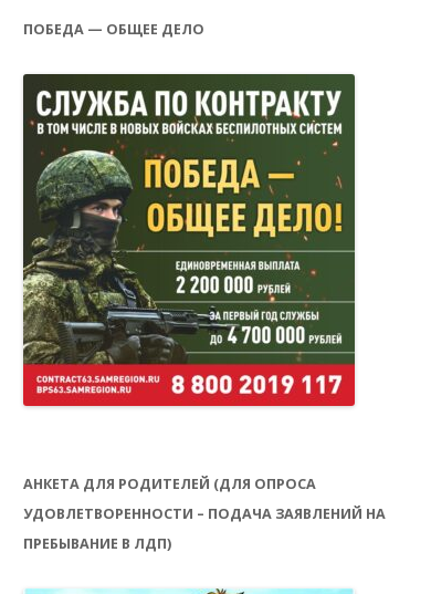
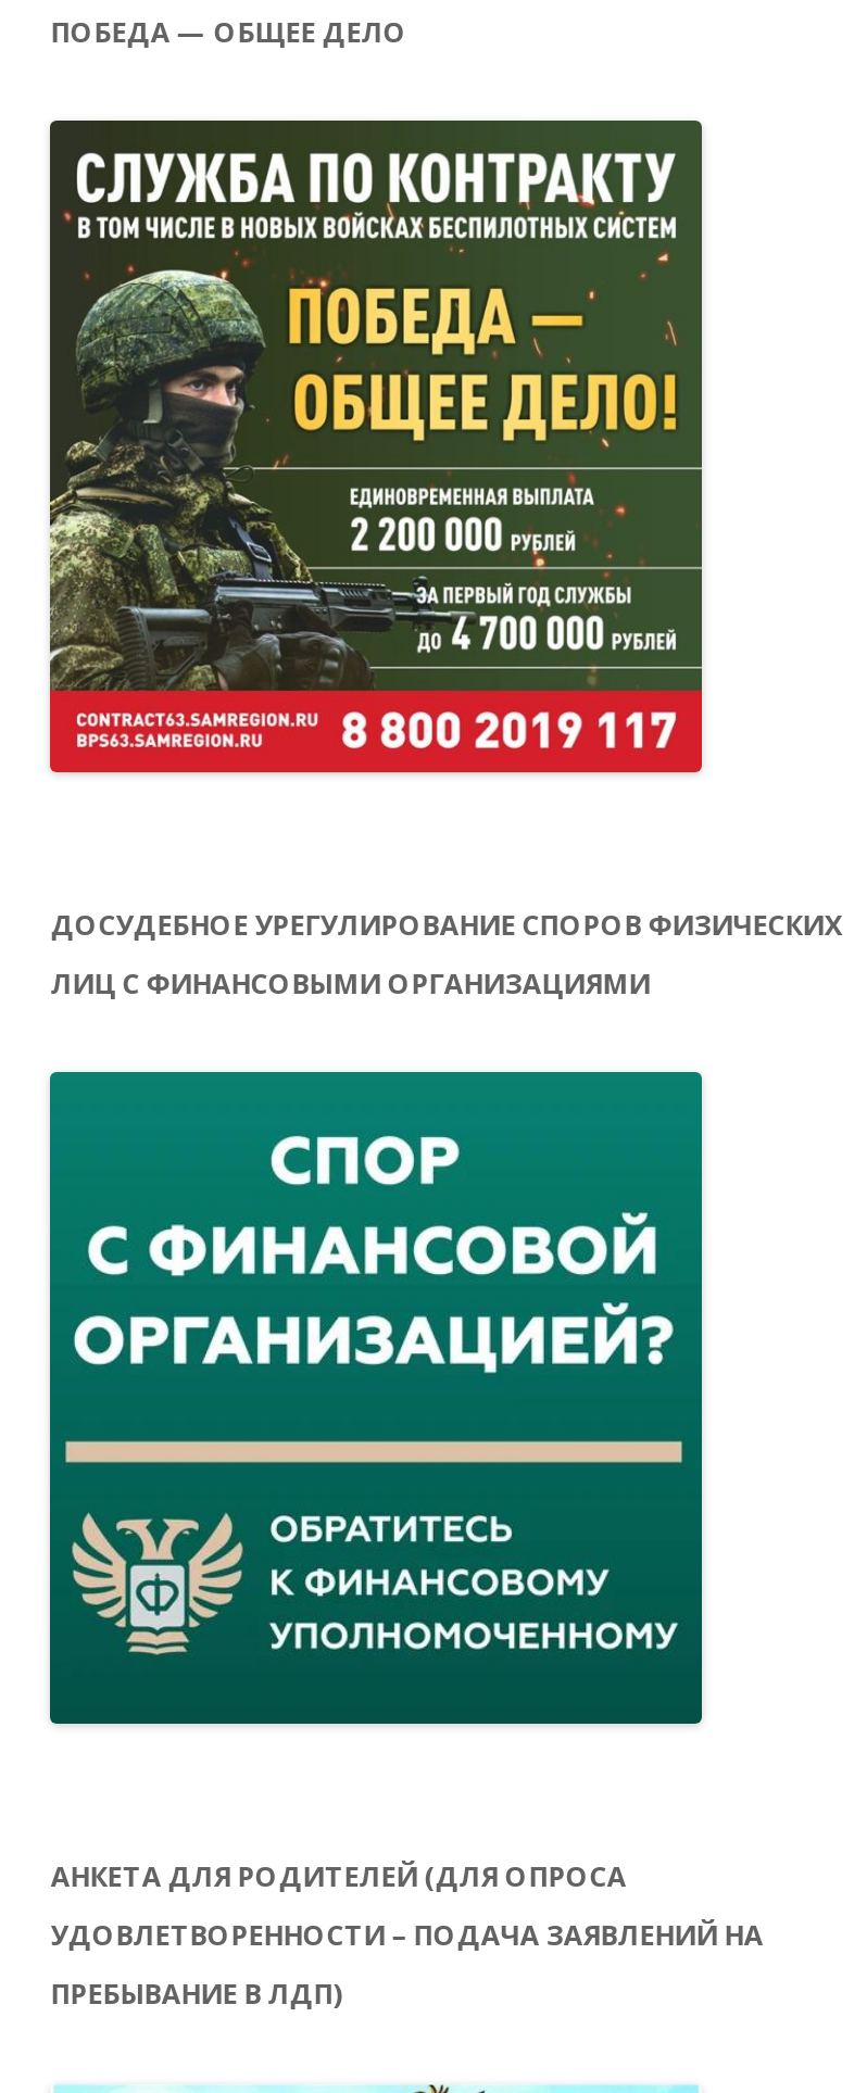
none -> [48,1072,704,1726] [image]
none -> [51,907,842,1002] ДОСУДЕБНОЕ УРЕГУЛИРОВАНИЕ СПОРОВ ФИЗИЧЕСКИХ | ЛИЦ С ФИНАНСОВЫМИ ОРГАНИЗАЦИЯМИ

